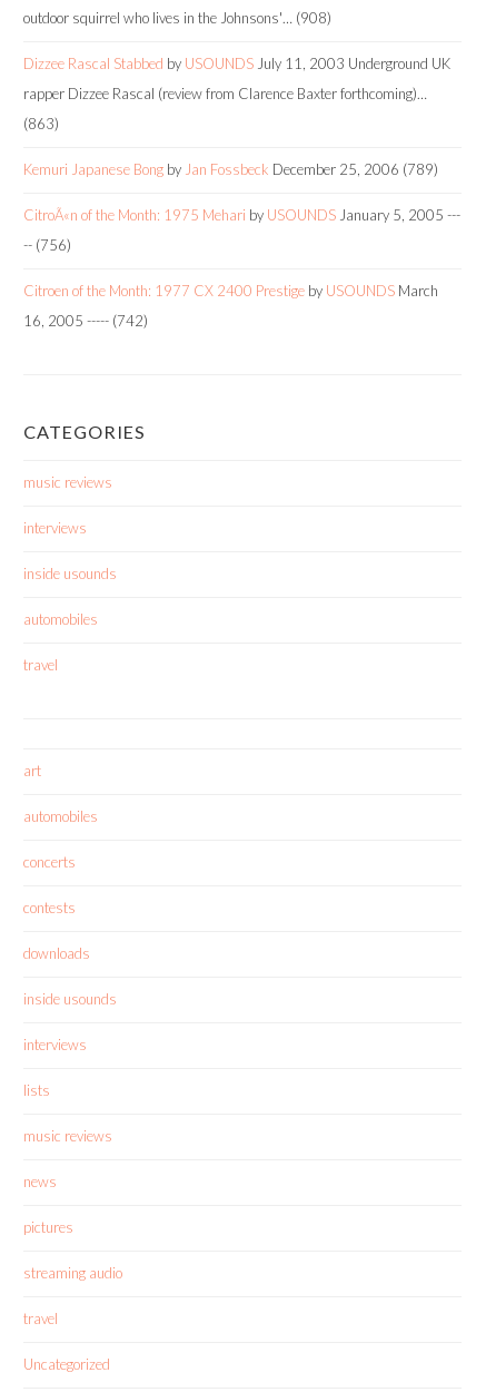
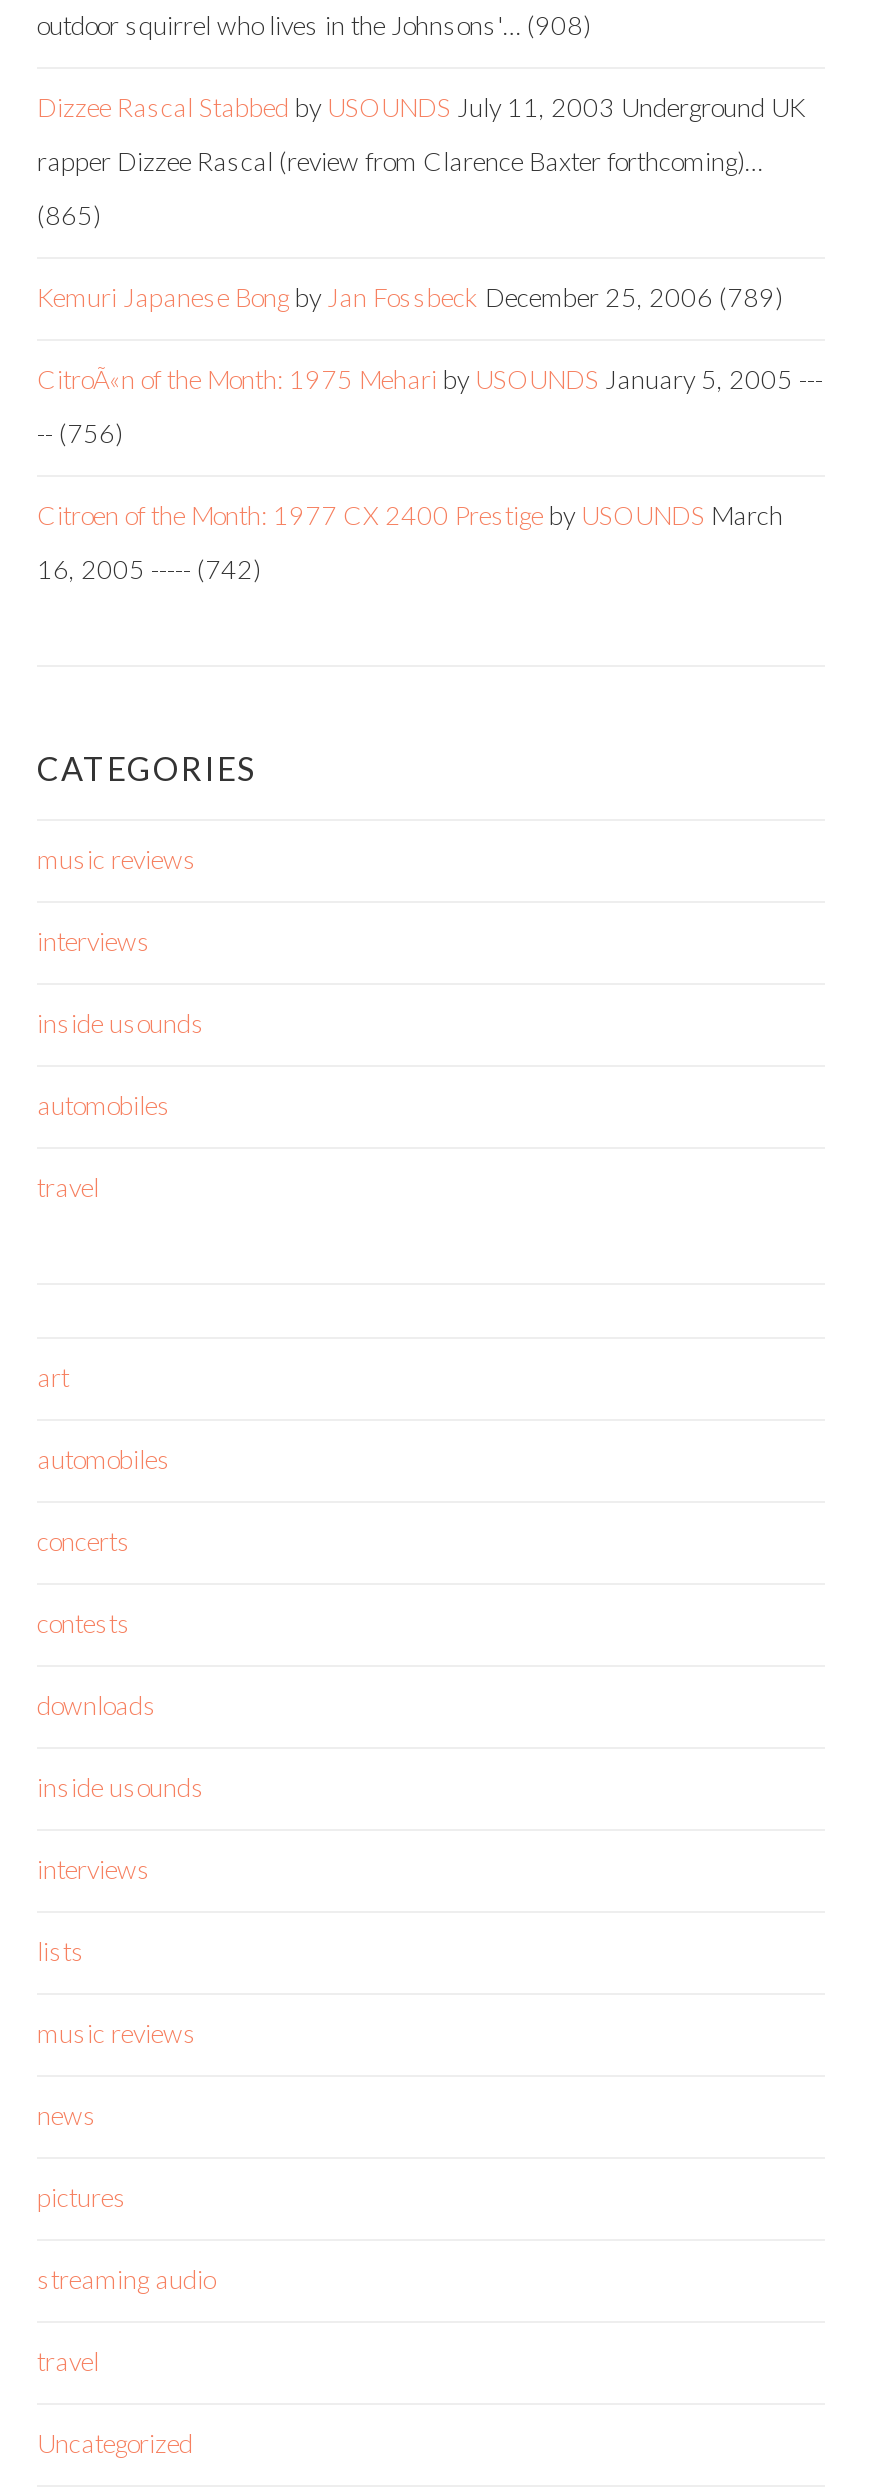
[23,114,59,132] (863) -> [37,198,101,230] (865)

